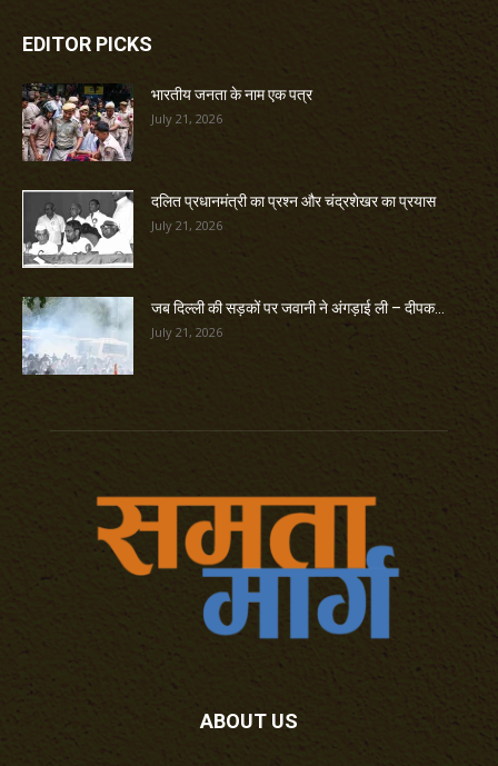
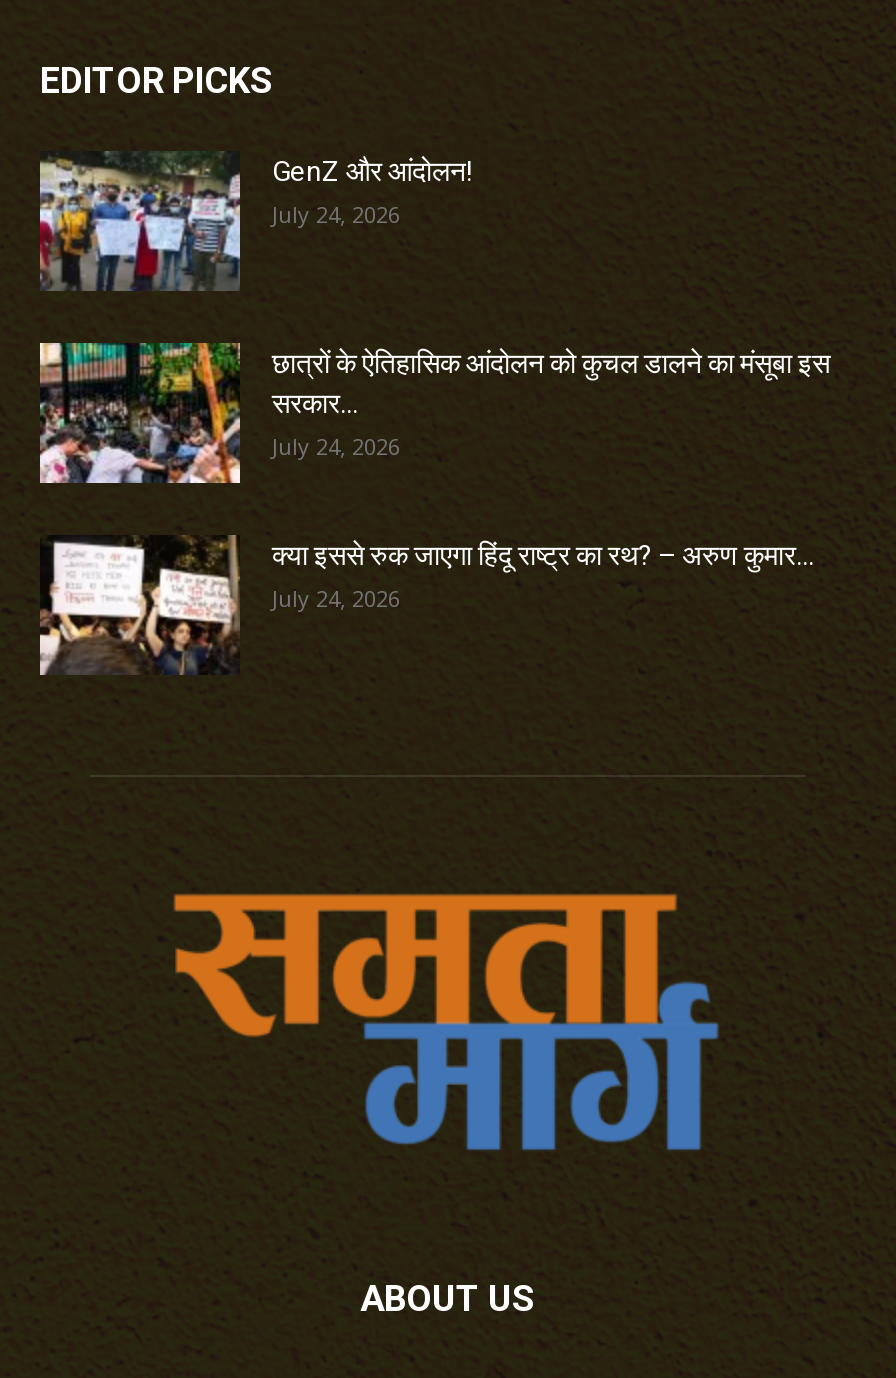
[21,83,312,162] [image] | भारतीय जनता के नाम एक पत्र | July 21, 2026 -> [38,150,472,292] [image] | GenZ और आंदोलन! | July 24, 2026
[21,189,436,269] [image] | दलित प्रधानमंत्री का प्रश्न और चंद्रशेखर का प्रयास | July 21, 2026 -> [38,342,830,486] [image] | छात्रों के ऐतिहासिक आंदोलन को कुचल डालने का मंसूबा इस | सरकार... | July 24, 2026
[21,296,445,376] [image] | जब दिल्ली की सड़कों पर जवानी ने अंगड़ाई ली – दीपक... | July 21, 2026 -> [38,534,814,674] [image] | क्या इससे रुक जाएगा हिंदू राष्ट्र का रथ? – अरुण कुमार... | July 24, 2026

